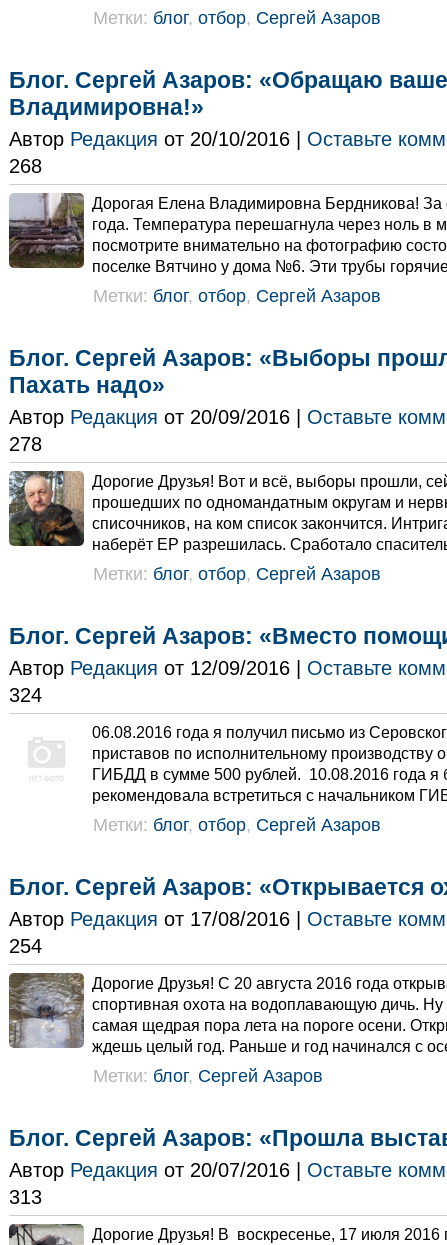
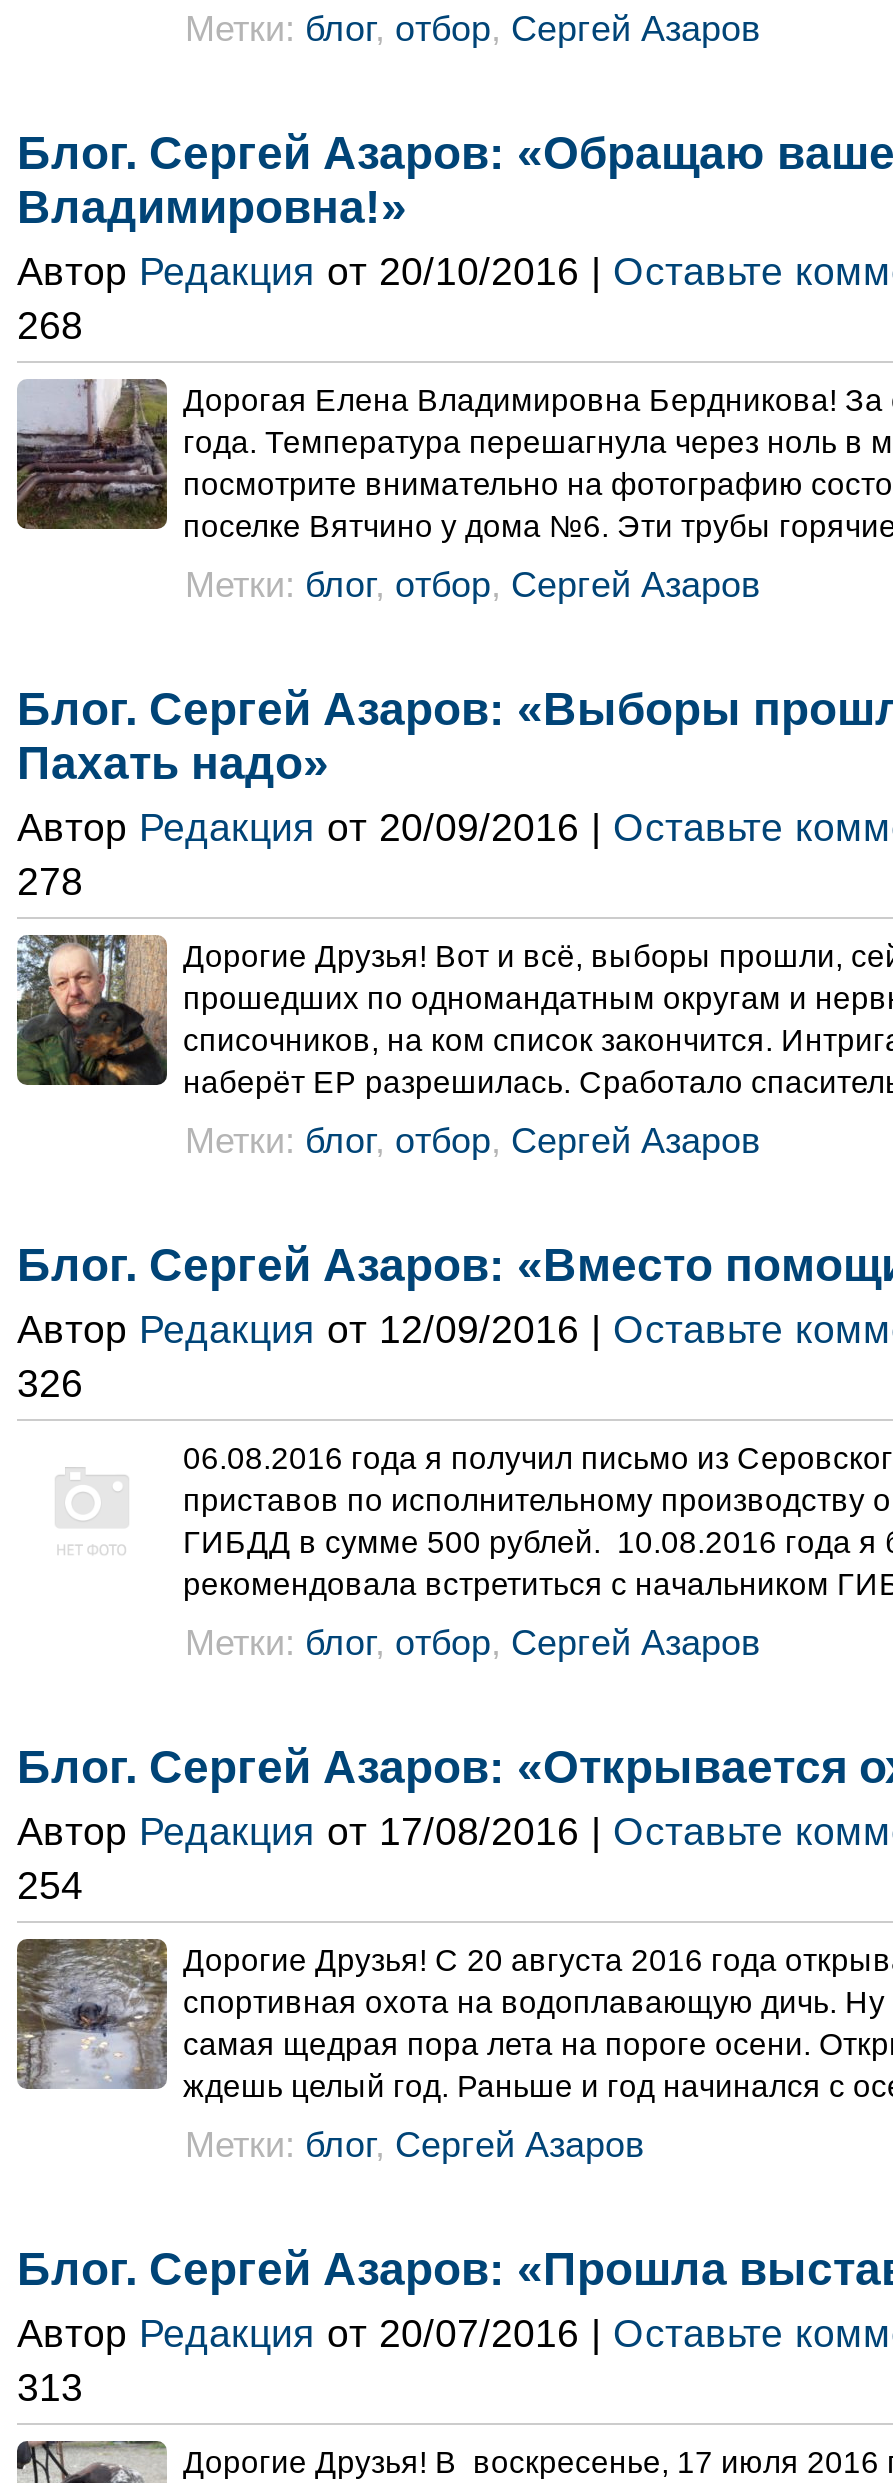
[9,684,42,706] 324 -> [17,1361,83,1405] 326

